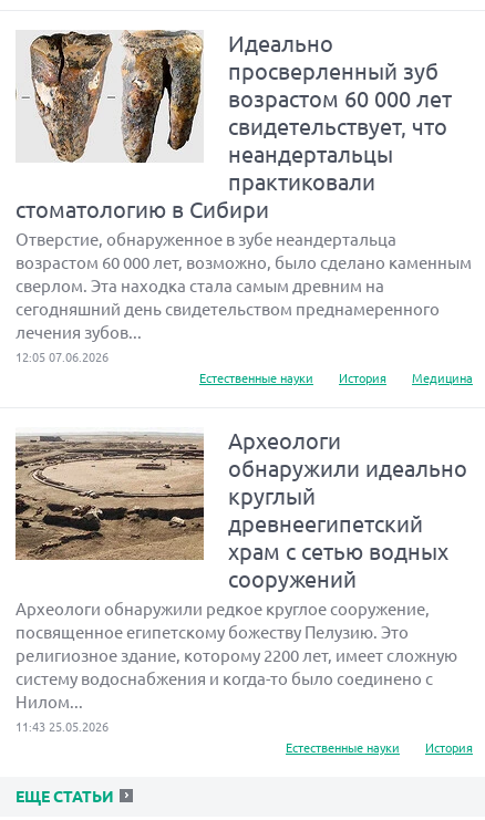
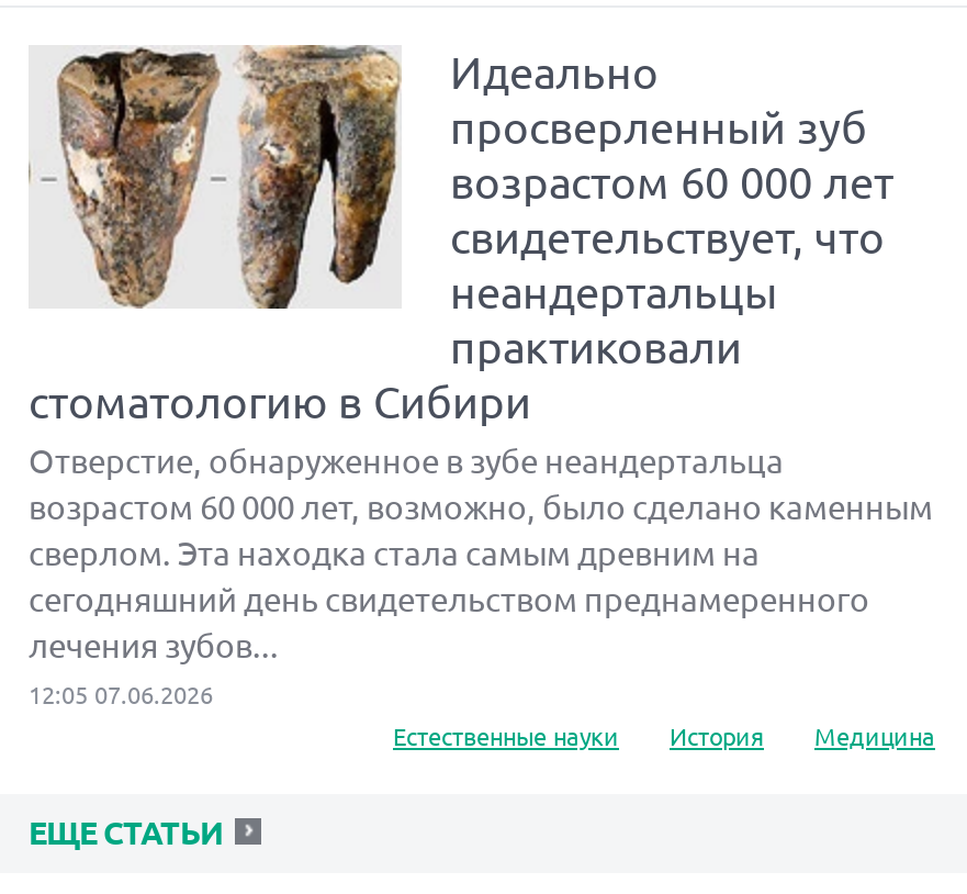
[14,418,473,755] [image] | Археологи | обнаружили идеально | круглый | древнеегипетский | храм с сетью водных | сооружений | Археологи обнаружили редкое круглое сооружение, | посвященное египетскому божеству Пелузию. Это | религиозное здание, которому 2200 лет, имеет сложную | систему водоснабжения и когда-то было соединено с | Нилом... | 11:43 25.05.2026 | Естественные науки | История -> none

